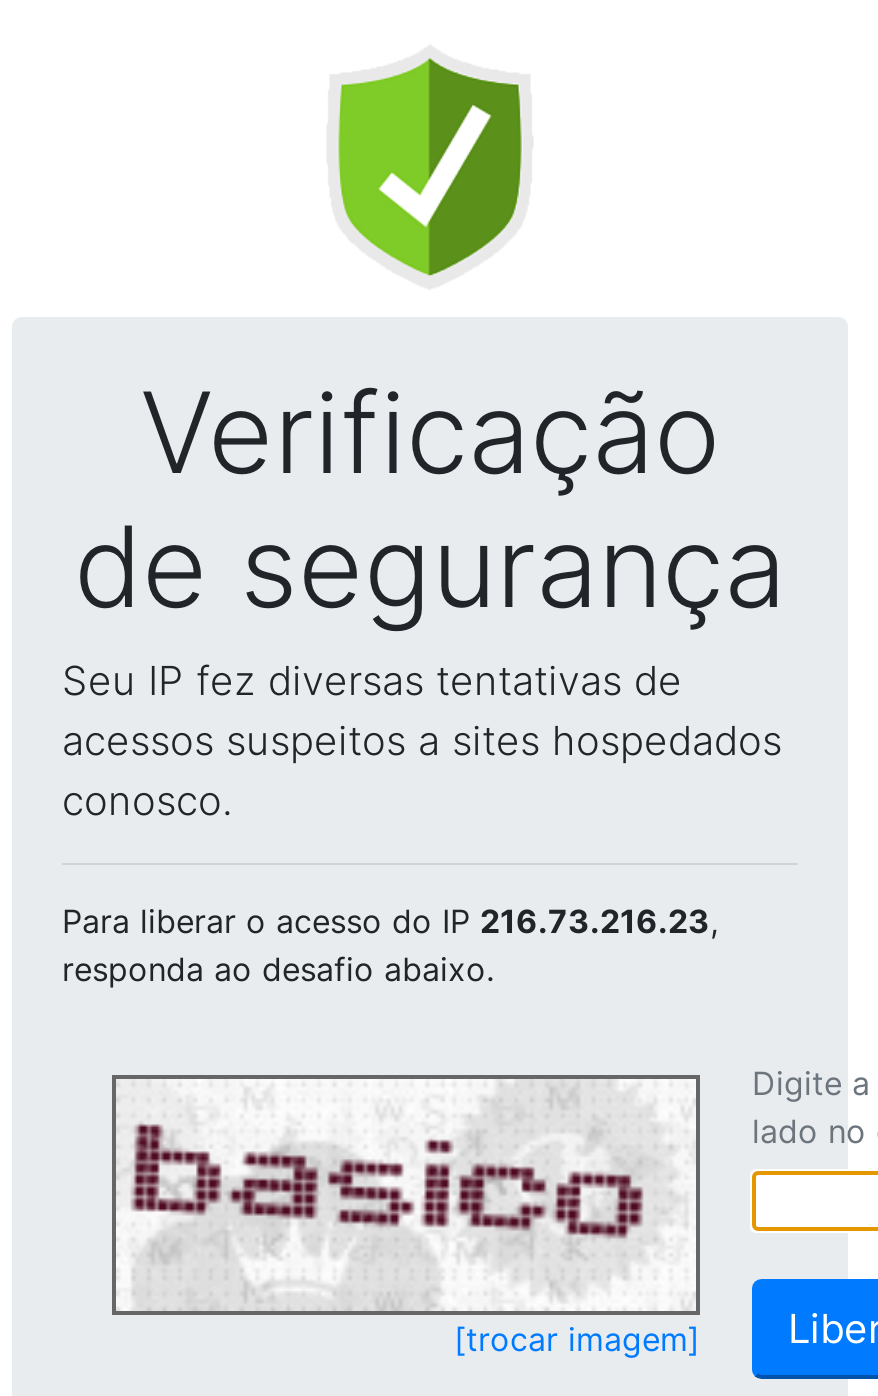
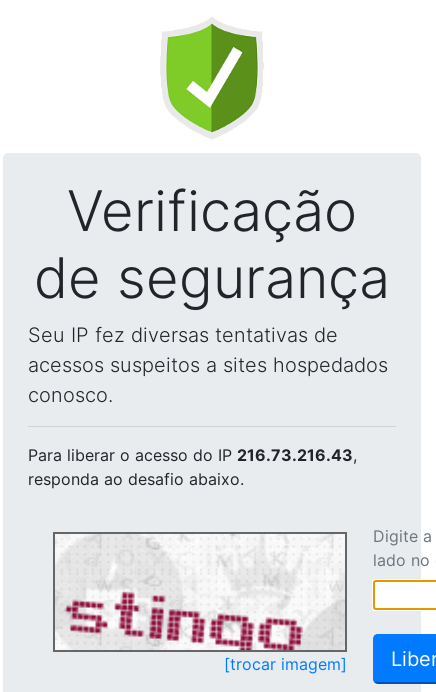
[62,901,718,941] Para liberar o acesso do IP 216.73.216.23, -> [28,445,357,465] Para liberar o acesso do IP 216.73.216.43,
[122,1085,694,1311] [image] -> [58,536,343,651] [image]

